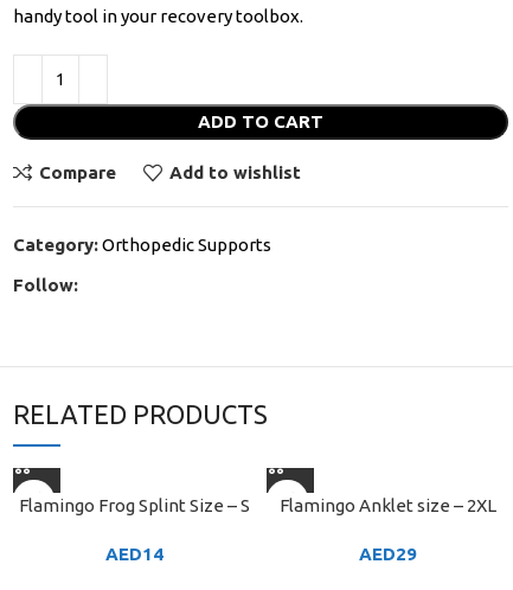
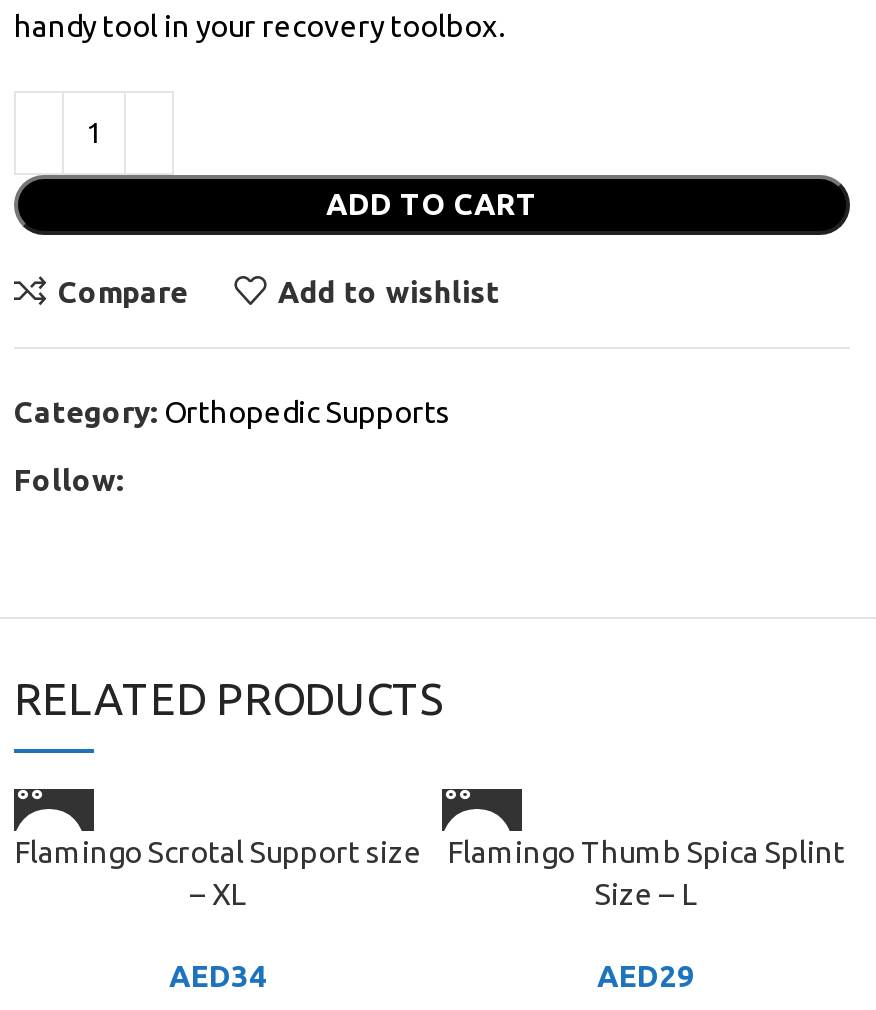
[18,495,249,515] Flamingo Frog Splint Size – S -> [14,835,422,911] Flamingo Scrotal Support size | – XL
[279,495,496,515] Flamingo Anklet size – 2XL -> [447,835,845,911] Flamingo Thumb Spica Splint | Size – L
[105,544,163,564] AED14 -> [169,959,267,993] AED34

